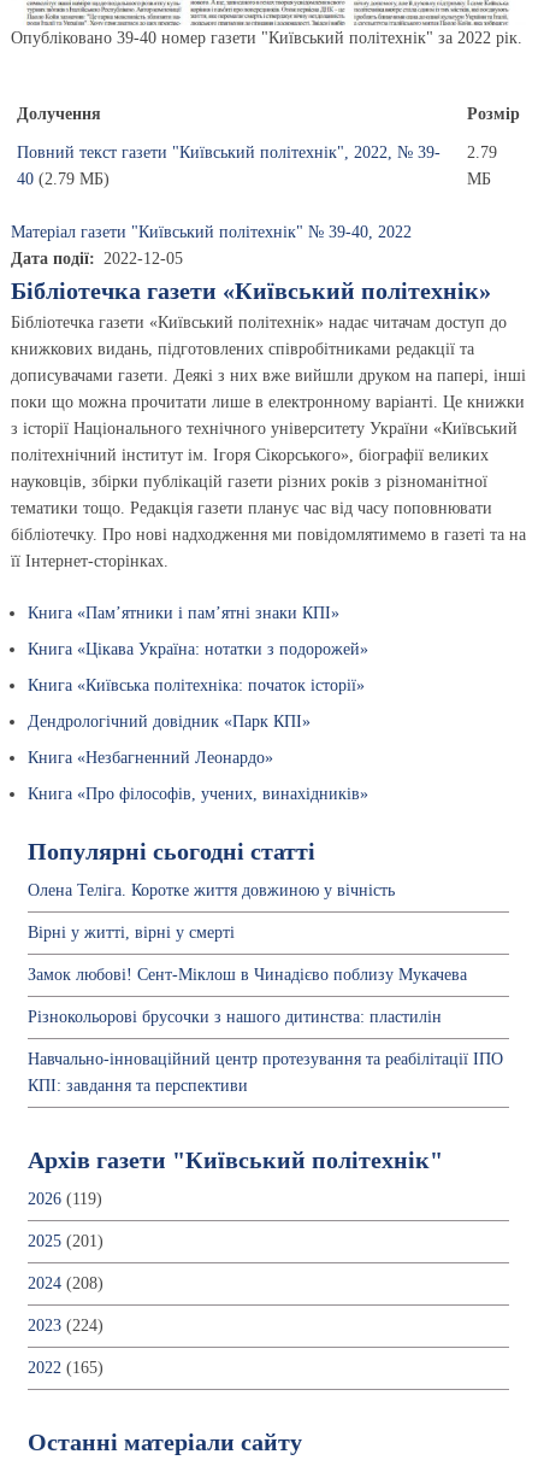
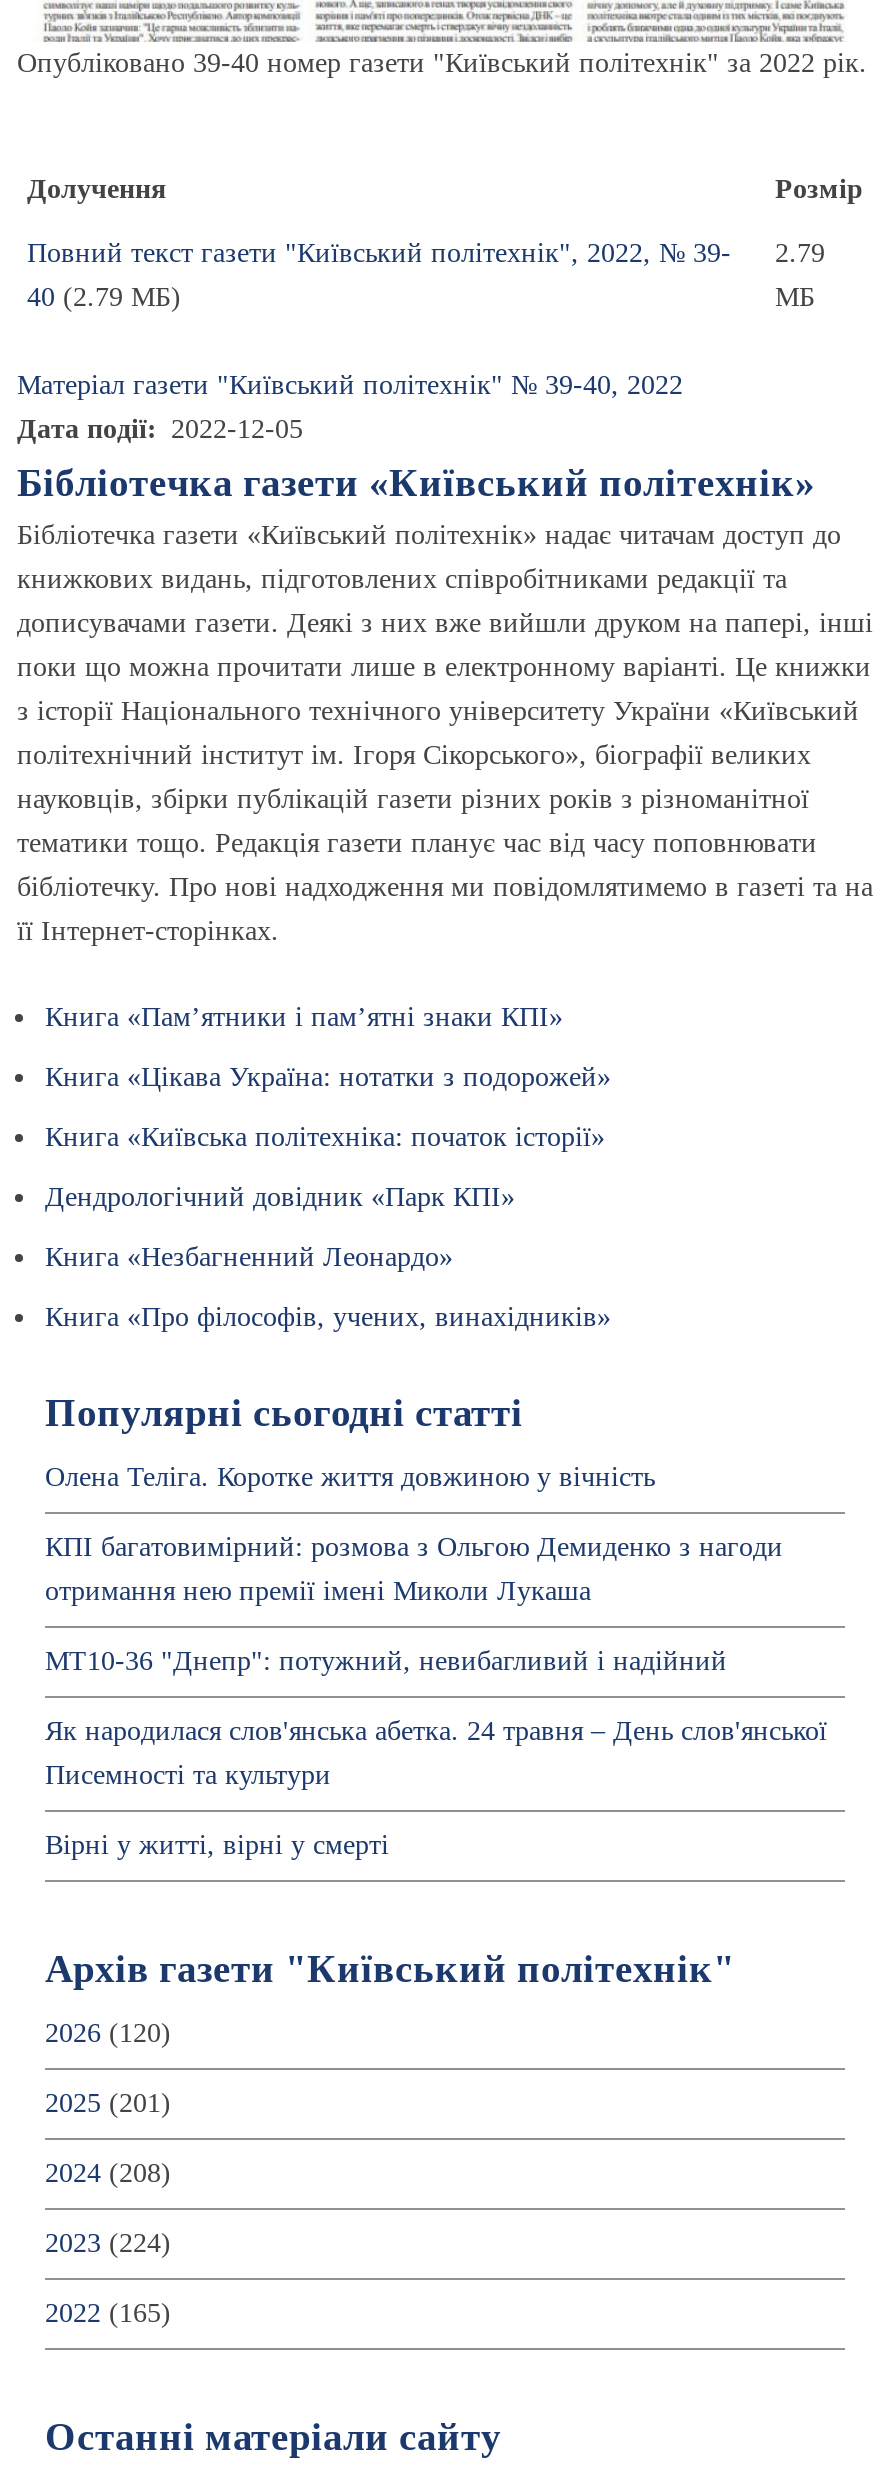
none -> [45,1533,827,1791] КПІ багатовимірний: розмова з Ольгою Демиденко з нагоди | отримання нею премії імені Миколи Лукаша | МТ10-36 "Днепр": потужний, невибагливий і надійний | Як народилася слов'янська абетка. 24 травня – День слов'янської | Писемності та культури
moved [28,924,235,942] -> [45,1831,389,1861]: Вірні у житті, вірні у смерті
[28,966,503,1095] Замок любові! Сент-Міклош в Чинадієво поблизу Мукачева | Різнокольорові брусочки з нашого дитинства: пластилін | Навчально-інноваційний центр протезування та реабілітації ІПО | КПІ: завдання та перспективи -> none
[28,1190,102,1208] 2026 (119) -> [45,2019,171,2049] 2026 (120)

